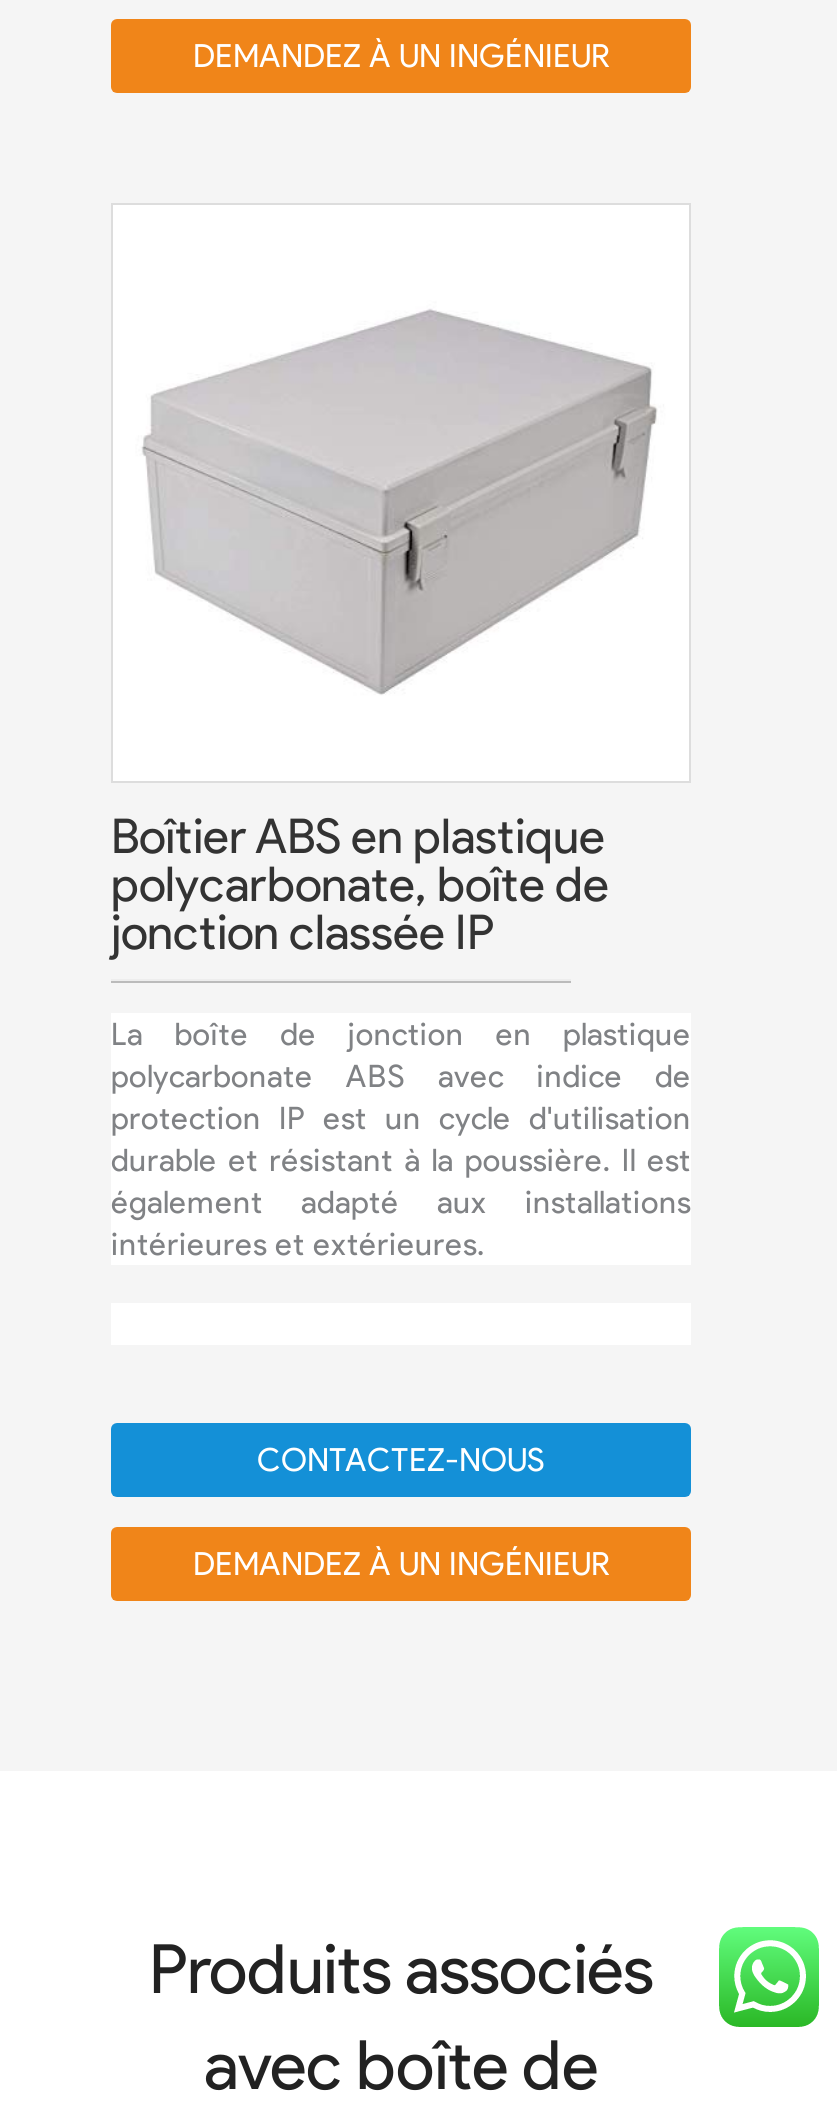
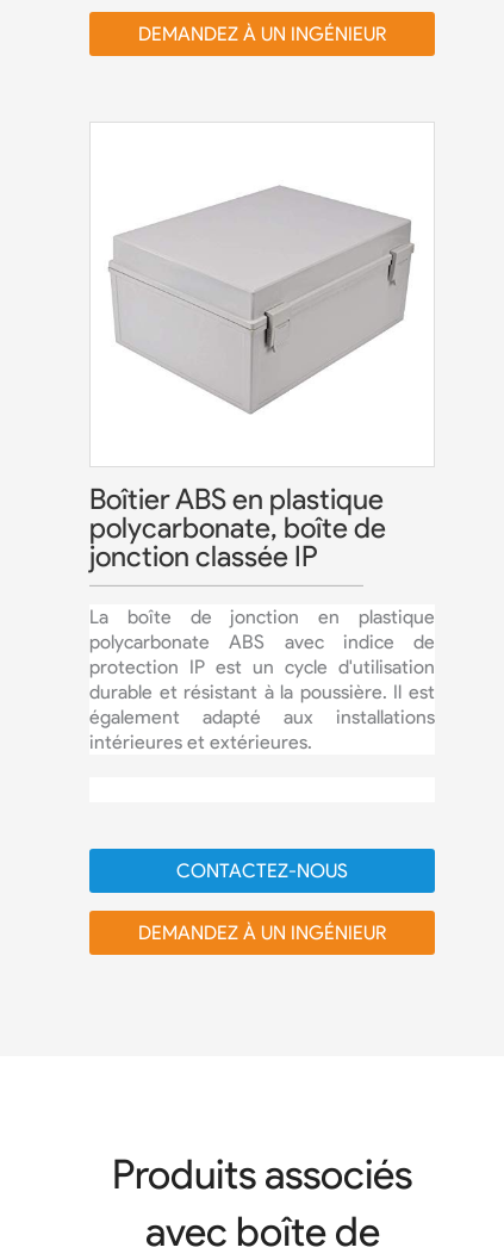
[717,1925,821,2029] [image] -> none

